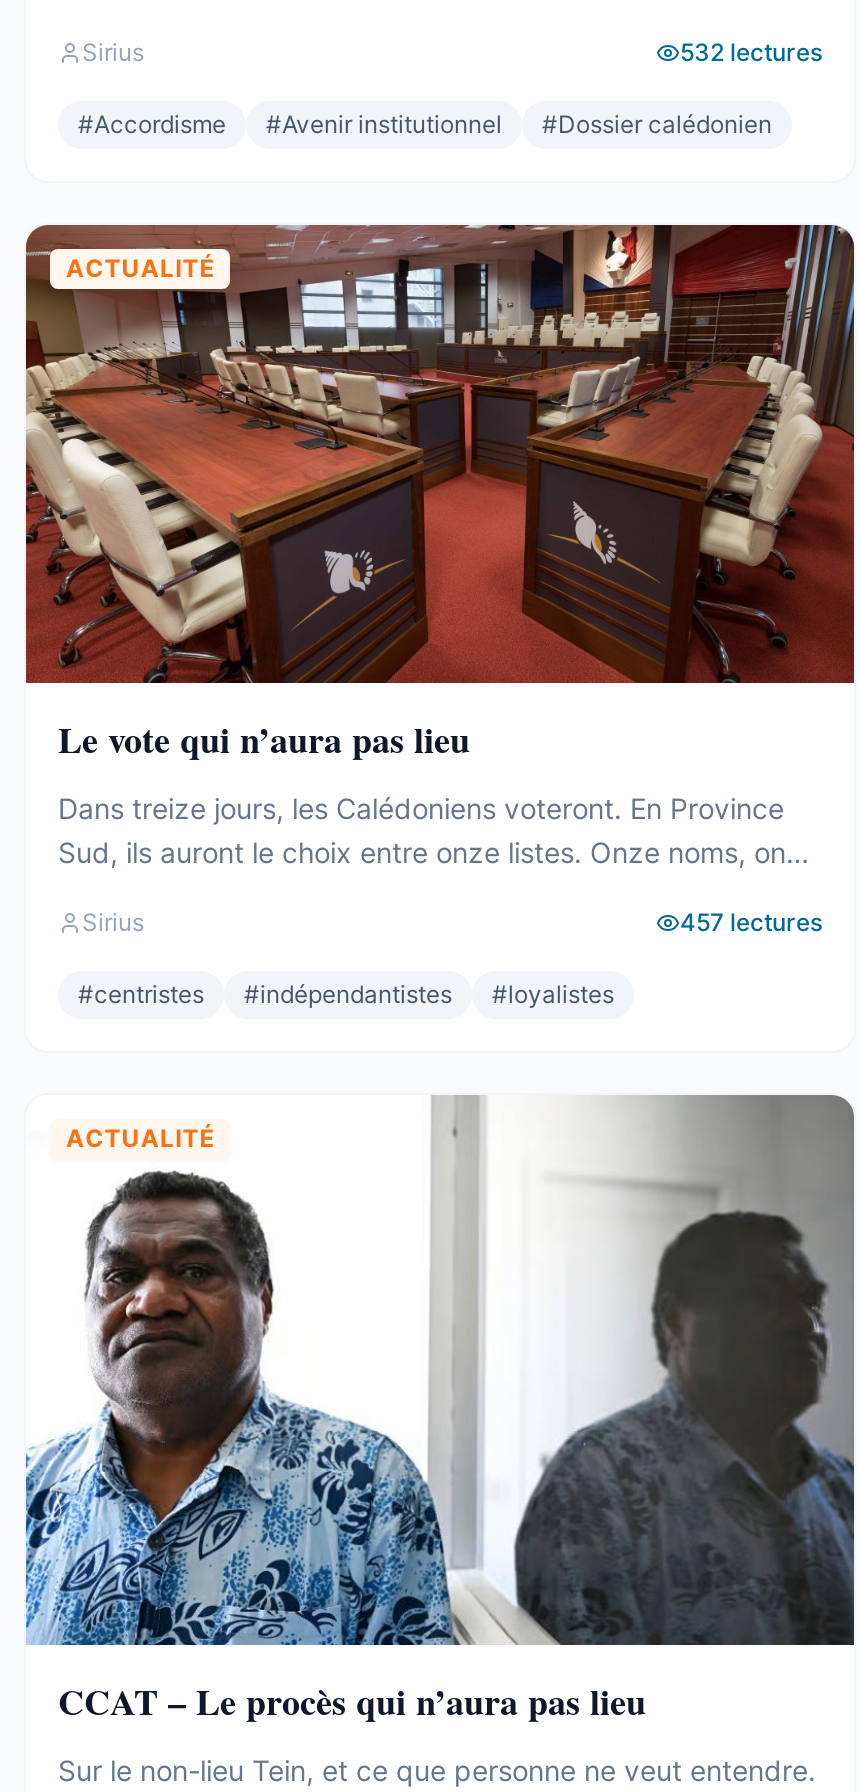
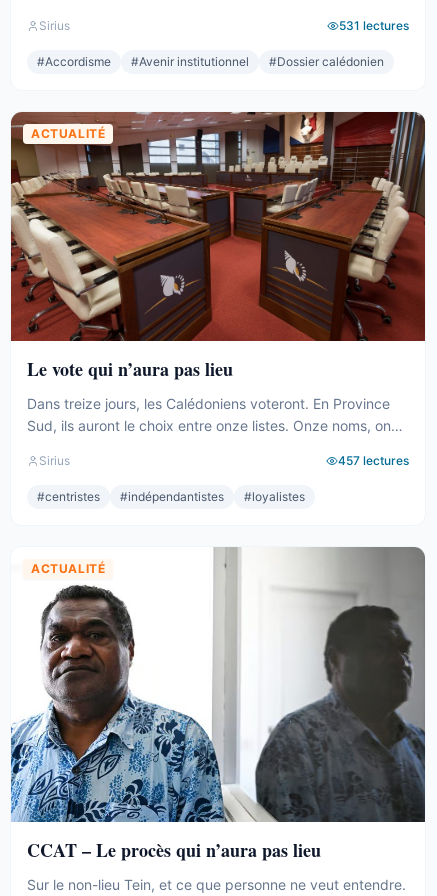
[680,36,822,66] 532 lectures -> [339,18,409,33] 531 lectures

